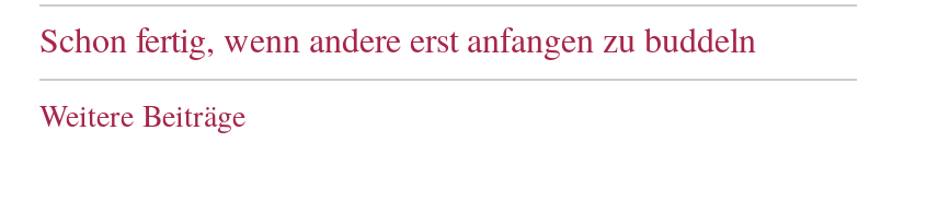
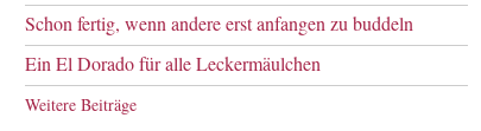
none -> [25,50,321,75] Ein El Dorado für alle Leckermäulchen

